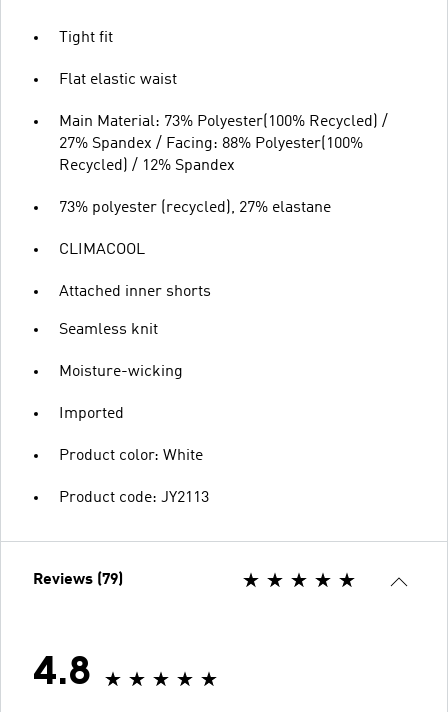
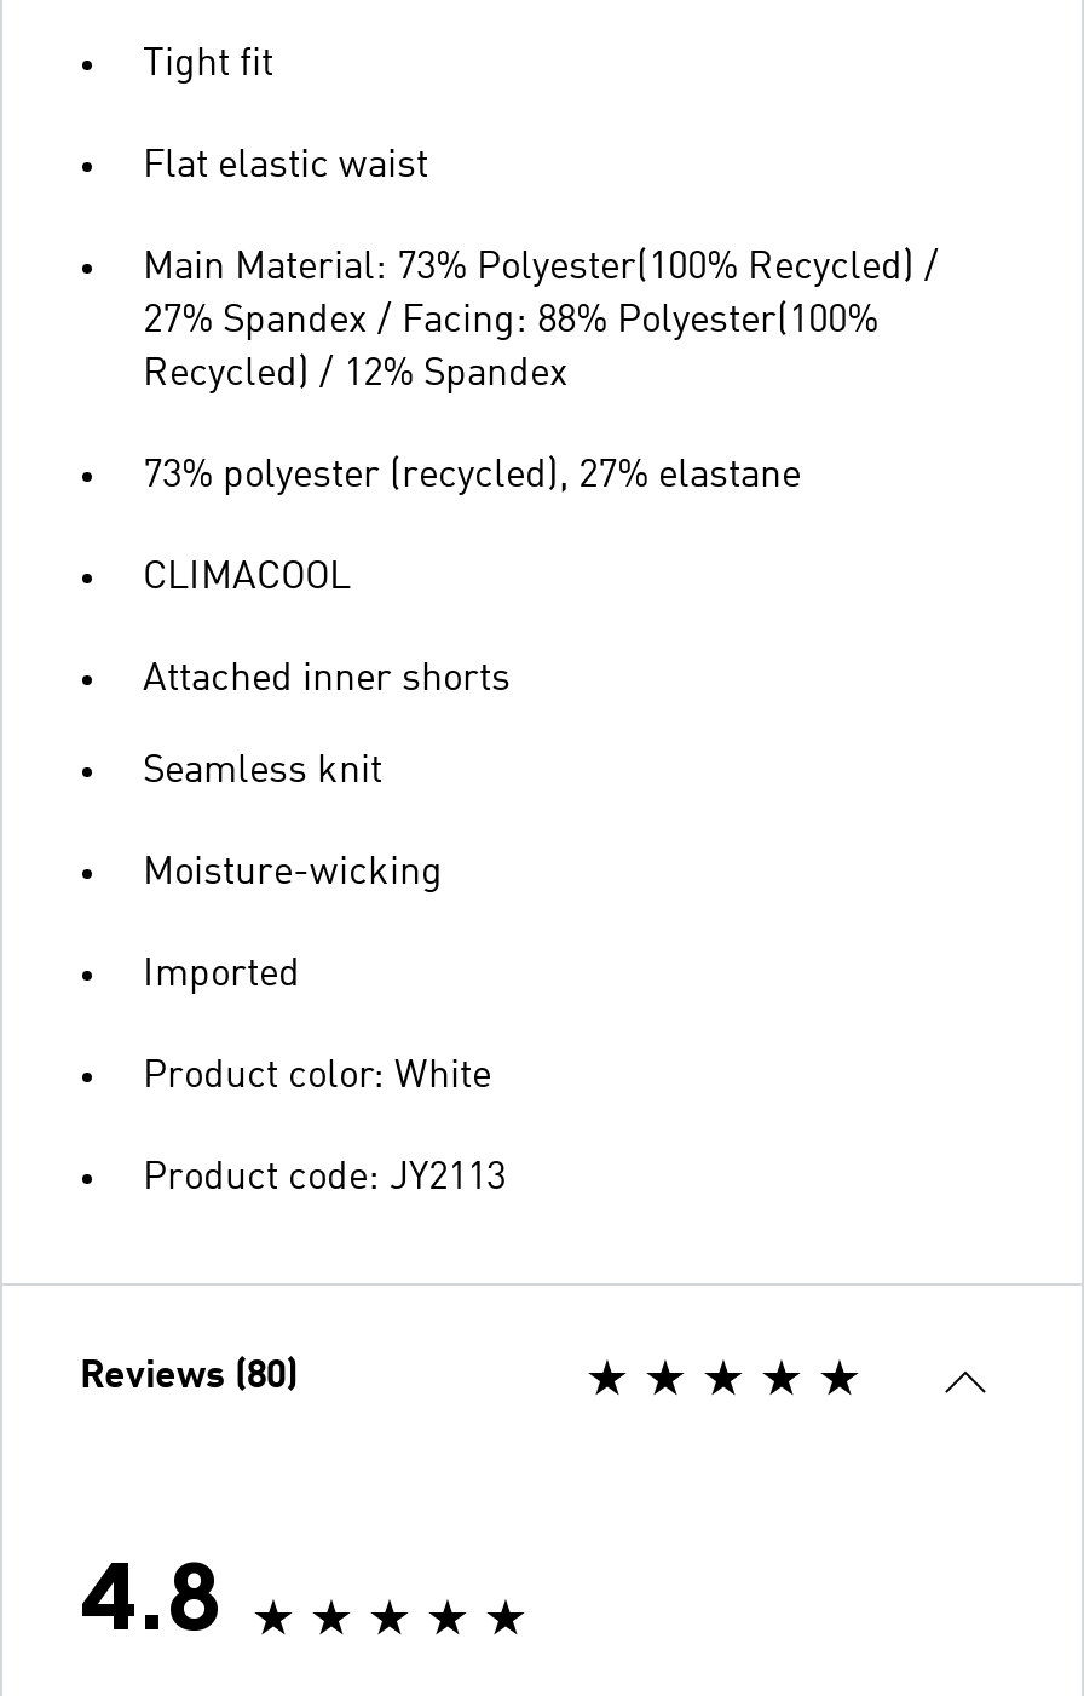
[33,572,123,588] Reviews (79) -> [80,1358,298,1397] Reviews (80)

